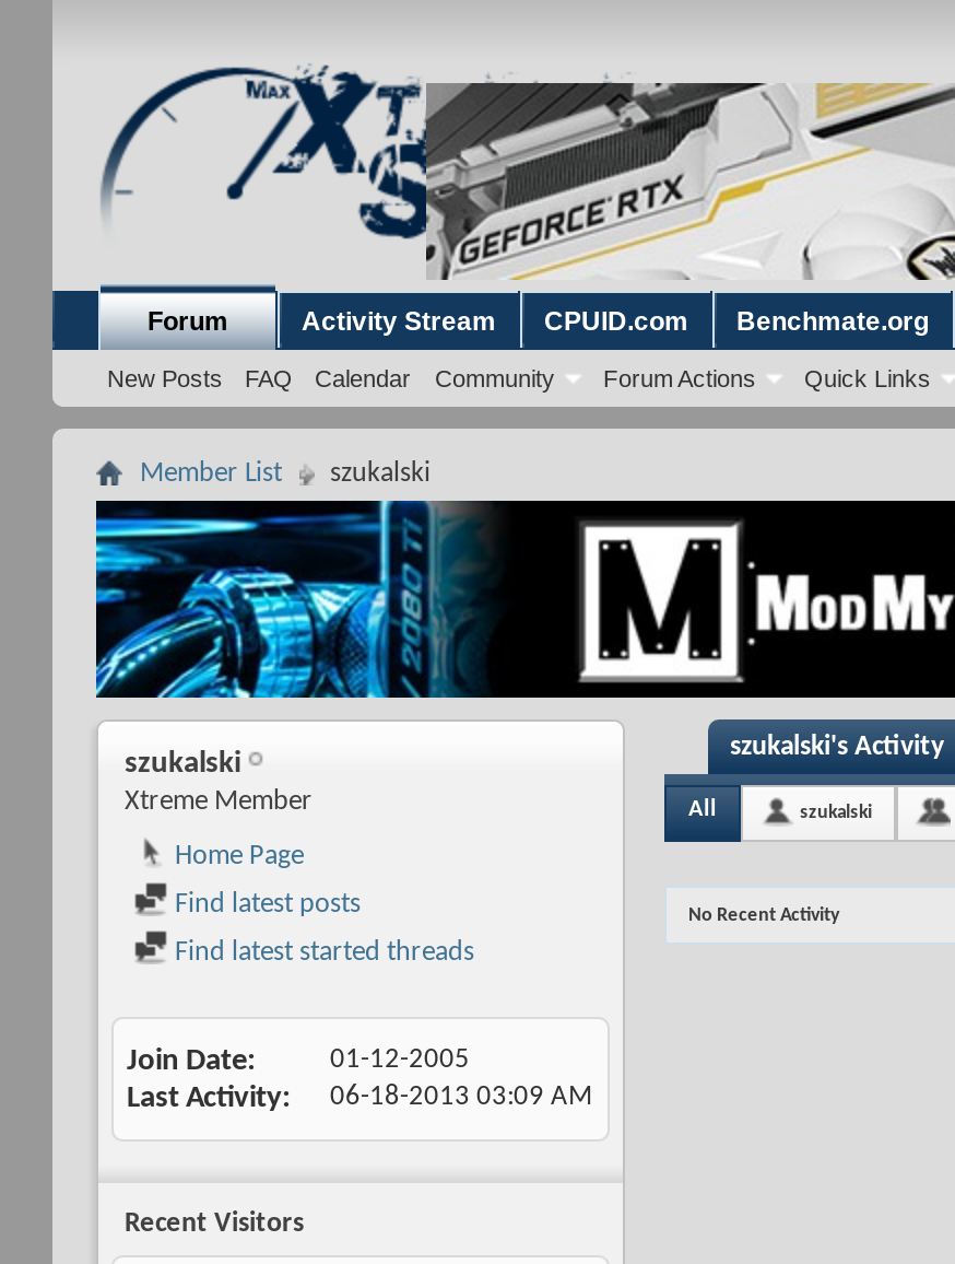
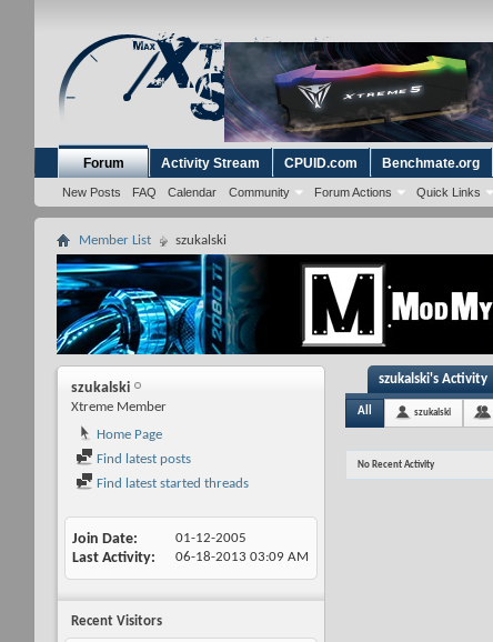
[426,83,948,280] [image] -> [224,41,490,143] [image]

